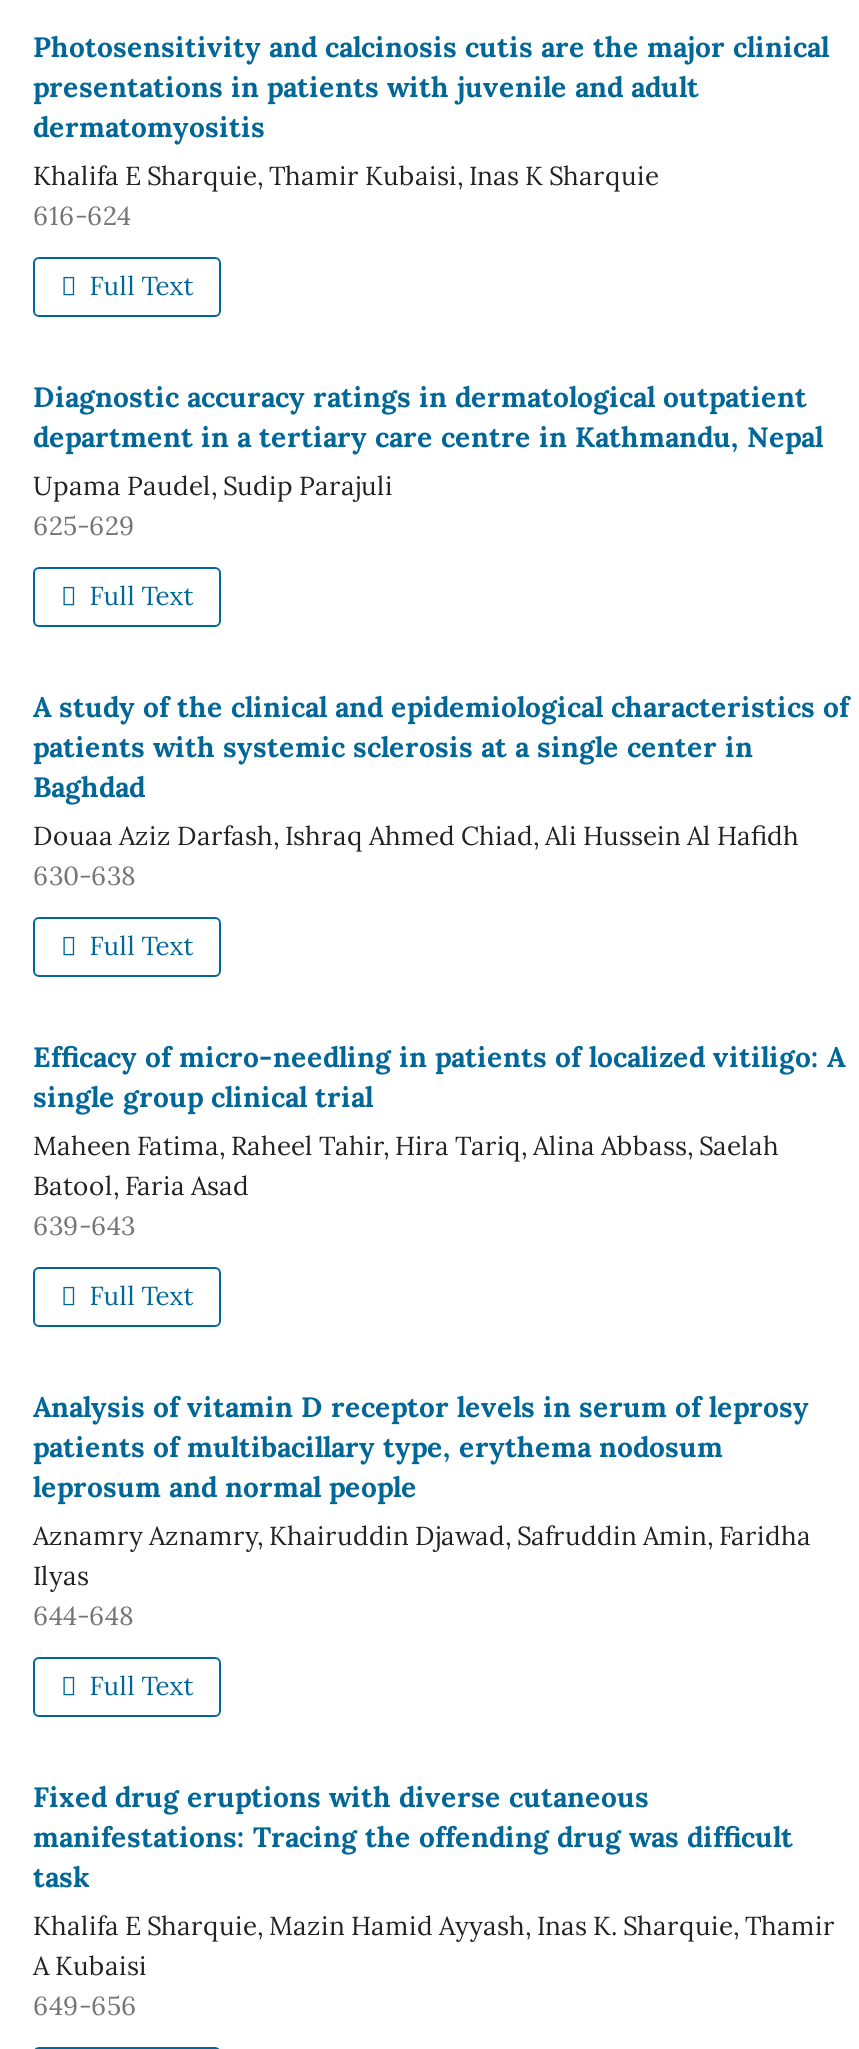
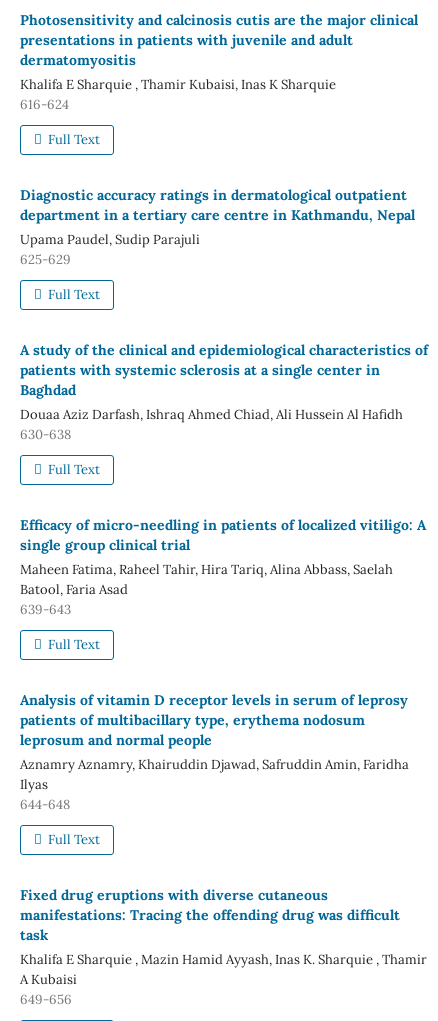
[33,159,659,193] Khalifa E Sharquie, Thamir Kubaisi, Inas K Sharquie -> [20,76,336,93] Khalifa E Sharquie , Thamir Kubaisi, Inas K Sharquie
[33,1909,835,1943] Khalifa E Sharquie, Mazin Hamid Ayyash, Inas K. Sharquie, Thamir -> [20,951,427,968] Khalifa E Sharquie , Mazin Hamid Ayyash, Inas K. Sharquie , Thamir

